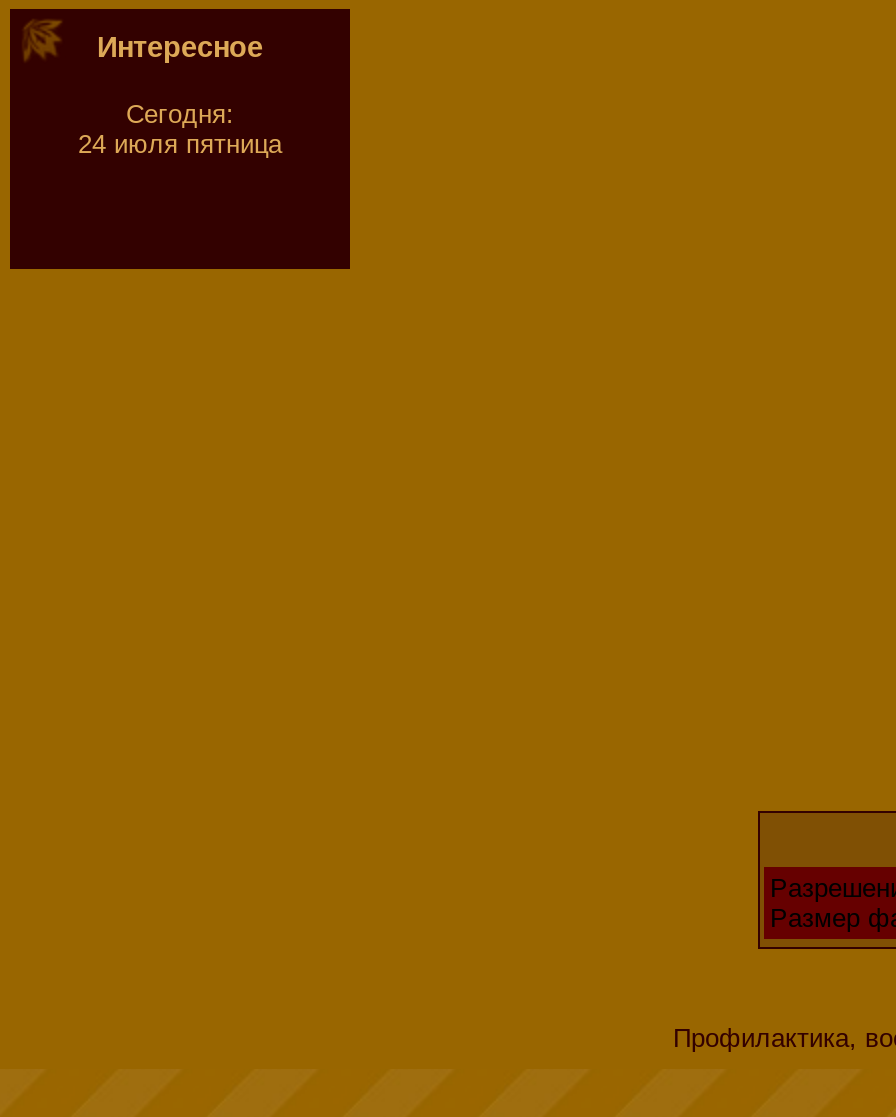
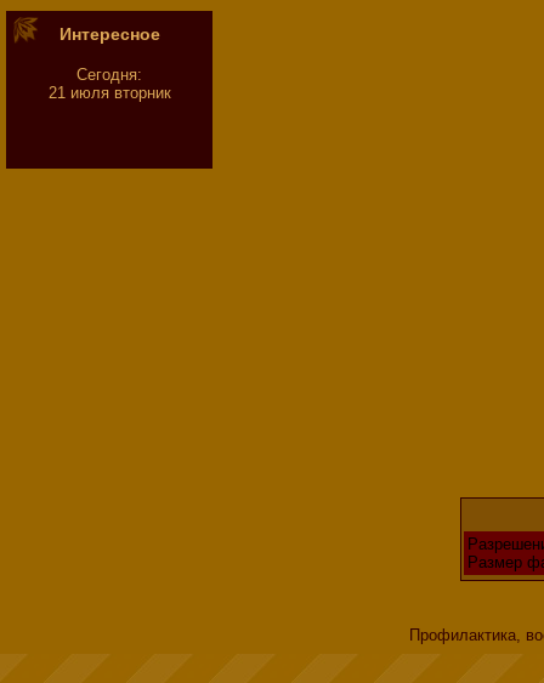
[78,129,282,159] 24 июля пятница -> [48,84,171,102] 21 июля вторник

